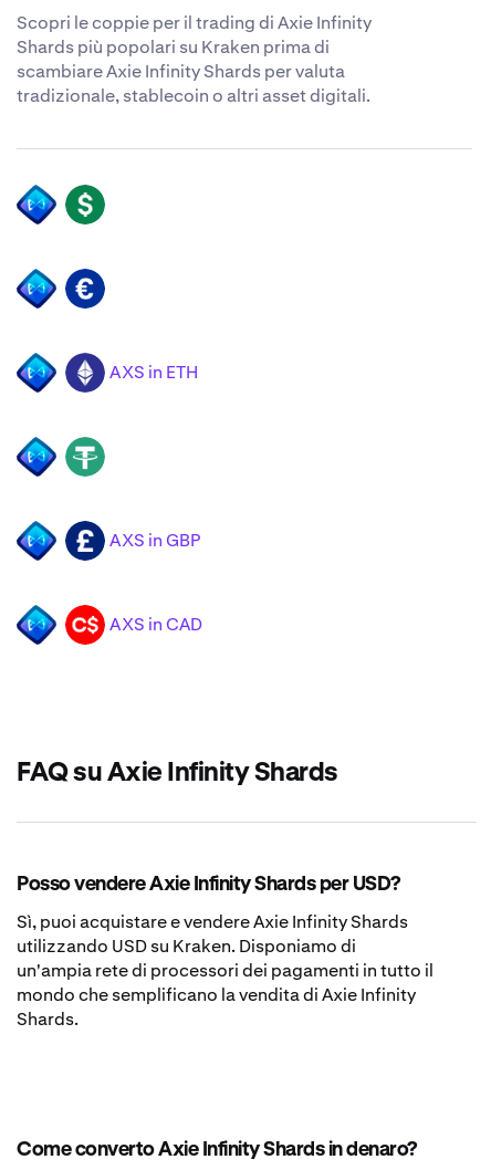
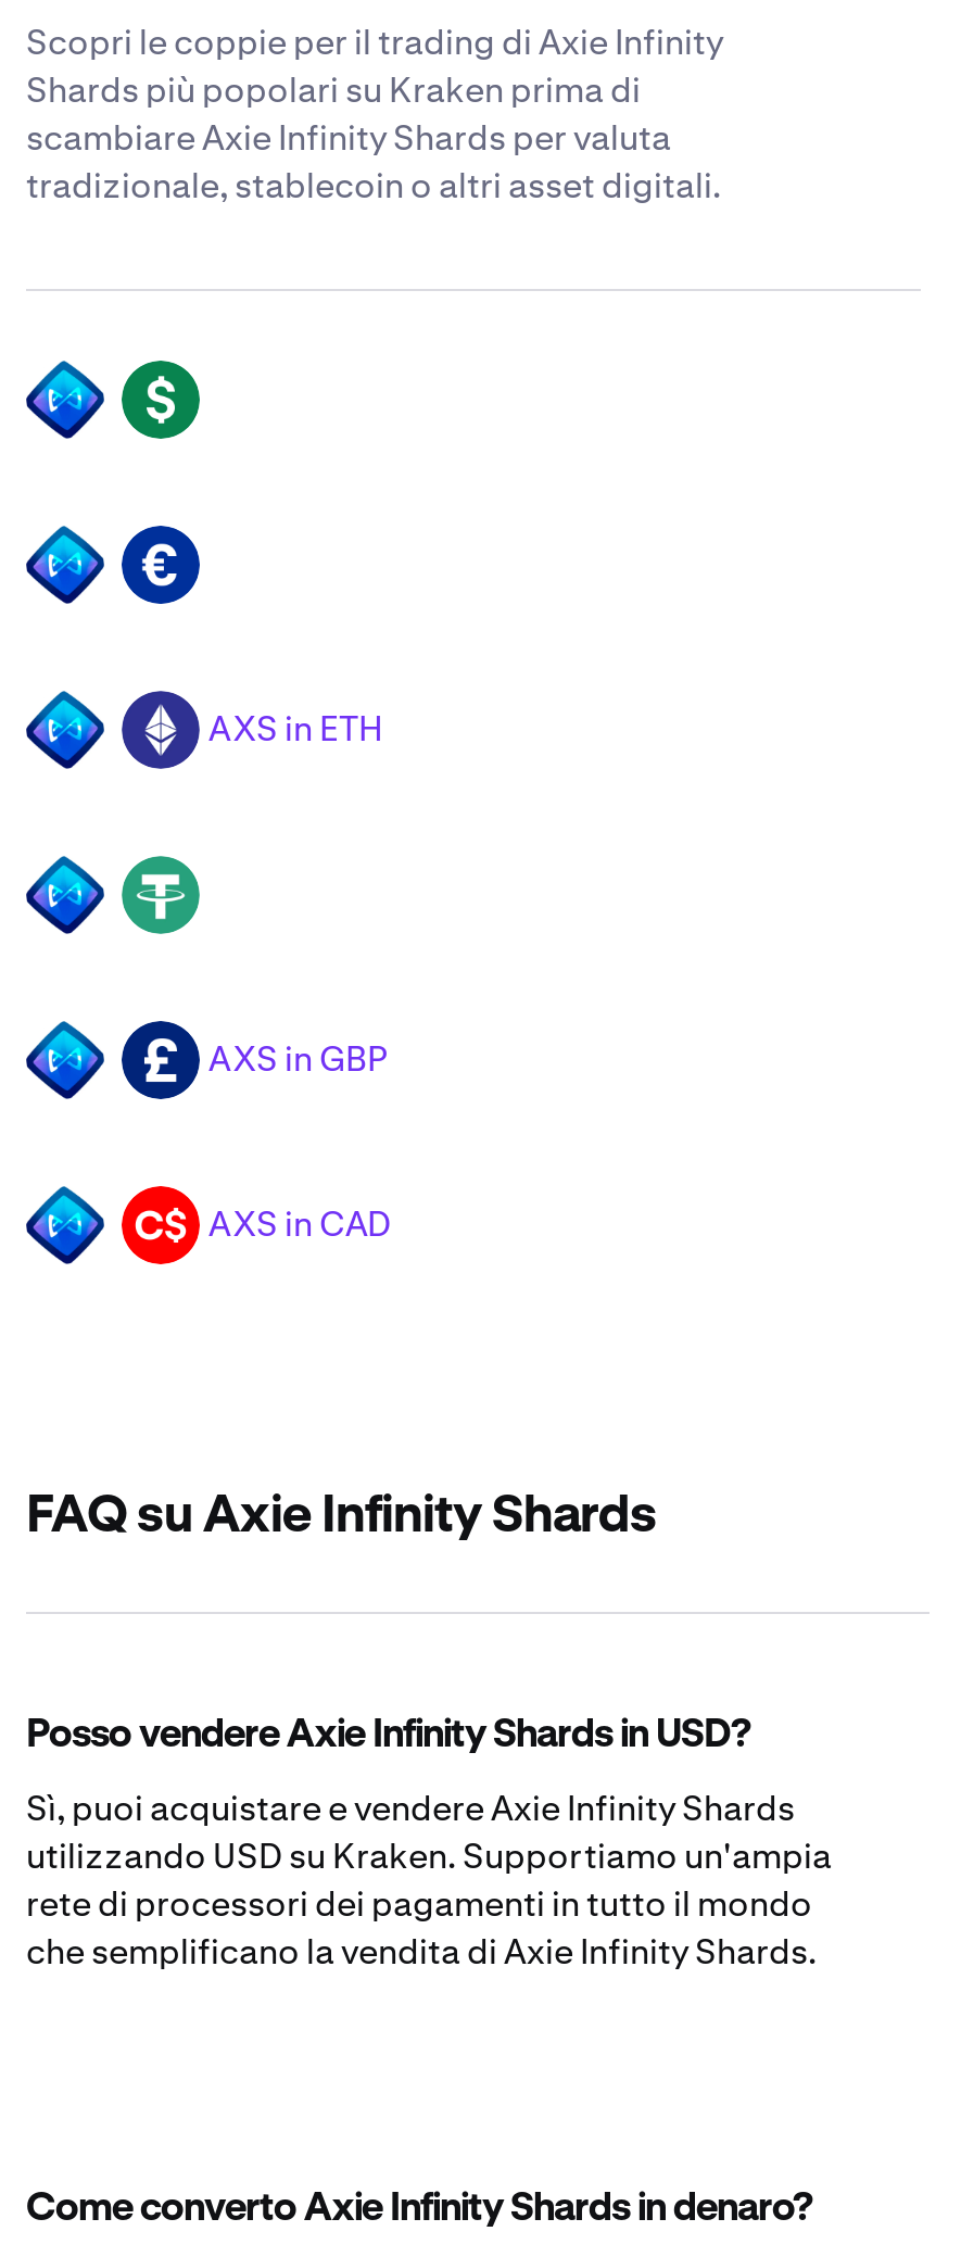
[17,875,400,895] Posso vendere Axie Infinity Shards per USD? -> [26,1717,749,1756] Posso vendere Axie Infinity Shards in USD?
[17,935,433,1031] utilizzando USD su Kraken. Disponiamo di | un'ampia rete di processori dei pagamenti in tutto il | mondo che semplificano la vendita di Axie Infinity | Shards. -> [26,1834,832,1975] utilizzando USD su Kraken. Supportiamo un'ampia | rete di processori dei pagamenti in tutto il mondo | che semplificano la vendita di Axie Infinity Shards.

